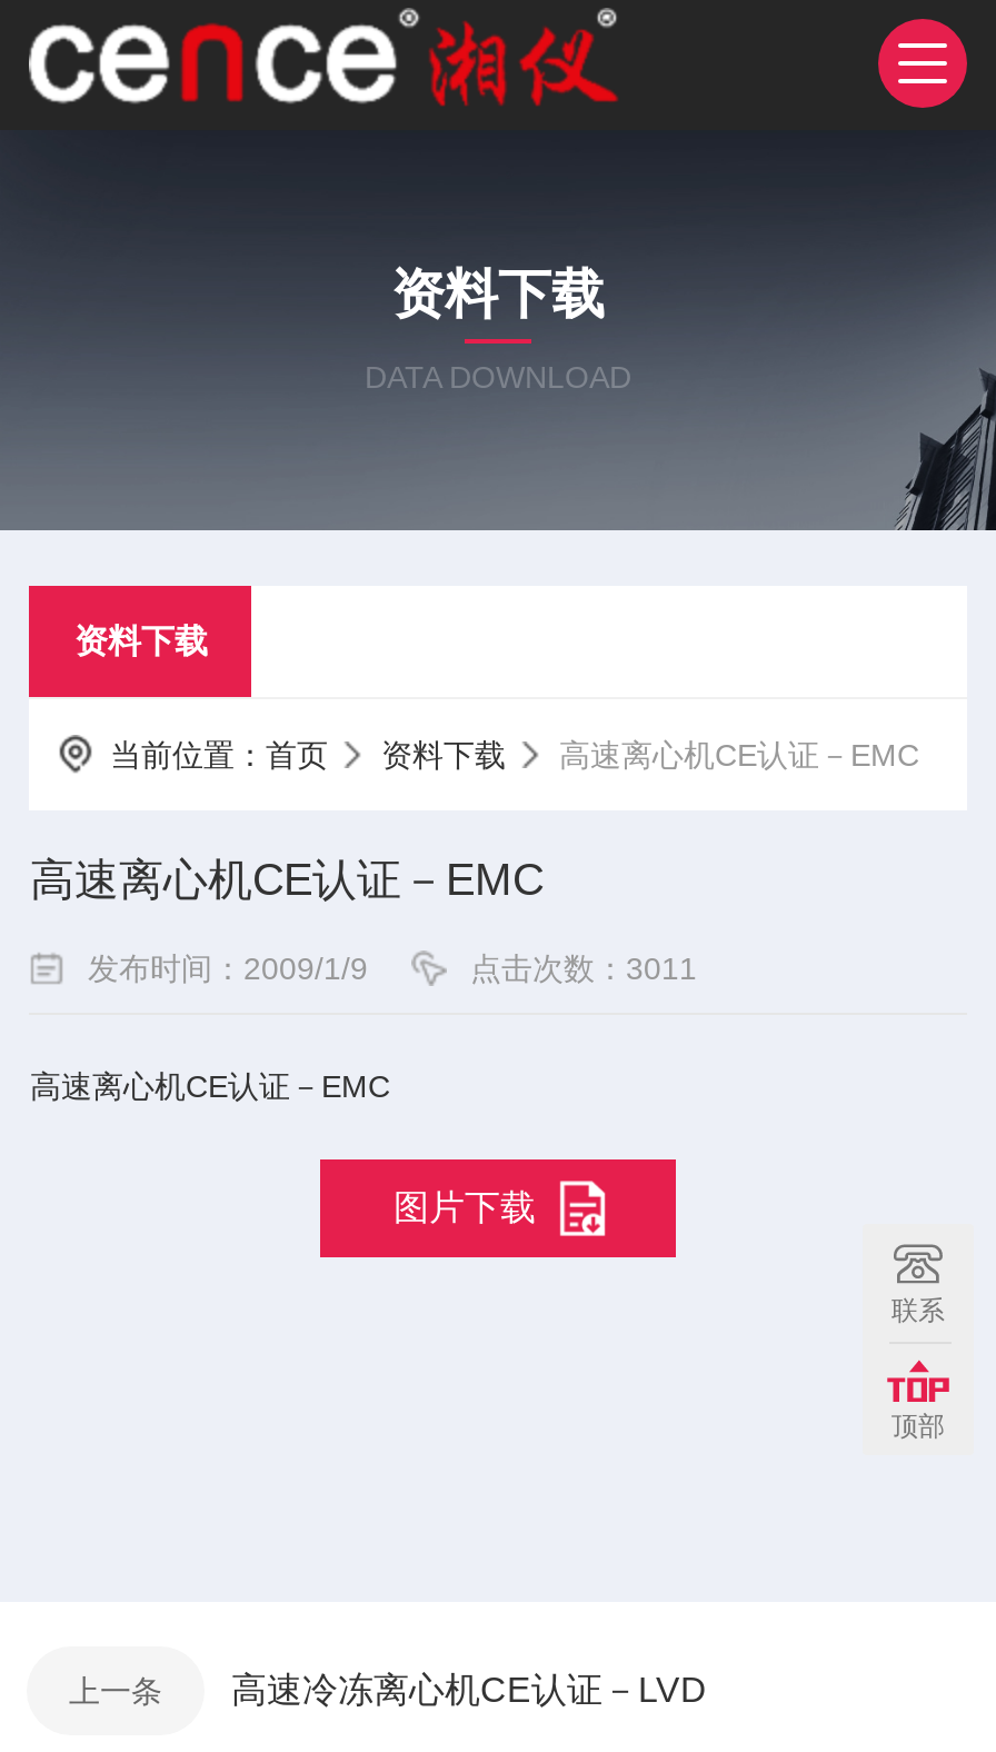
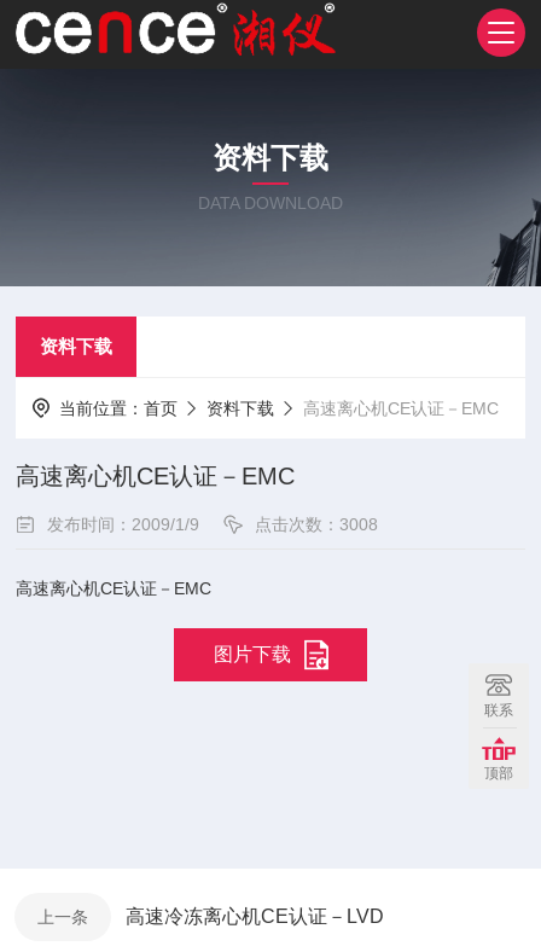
[470,950,697,986] 点击次数：3011 -> [255,515,378,534] 点击次数：3008

